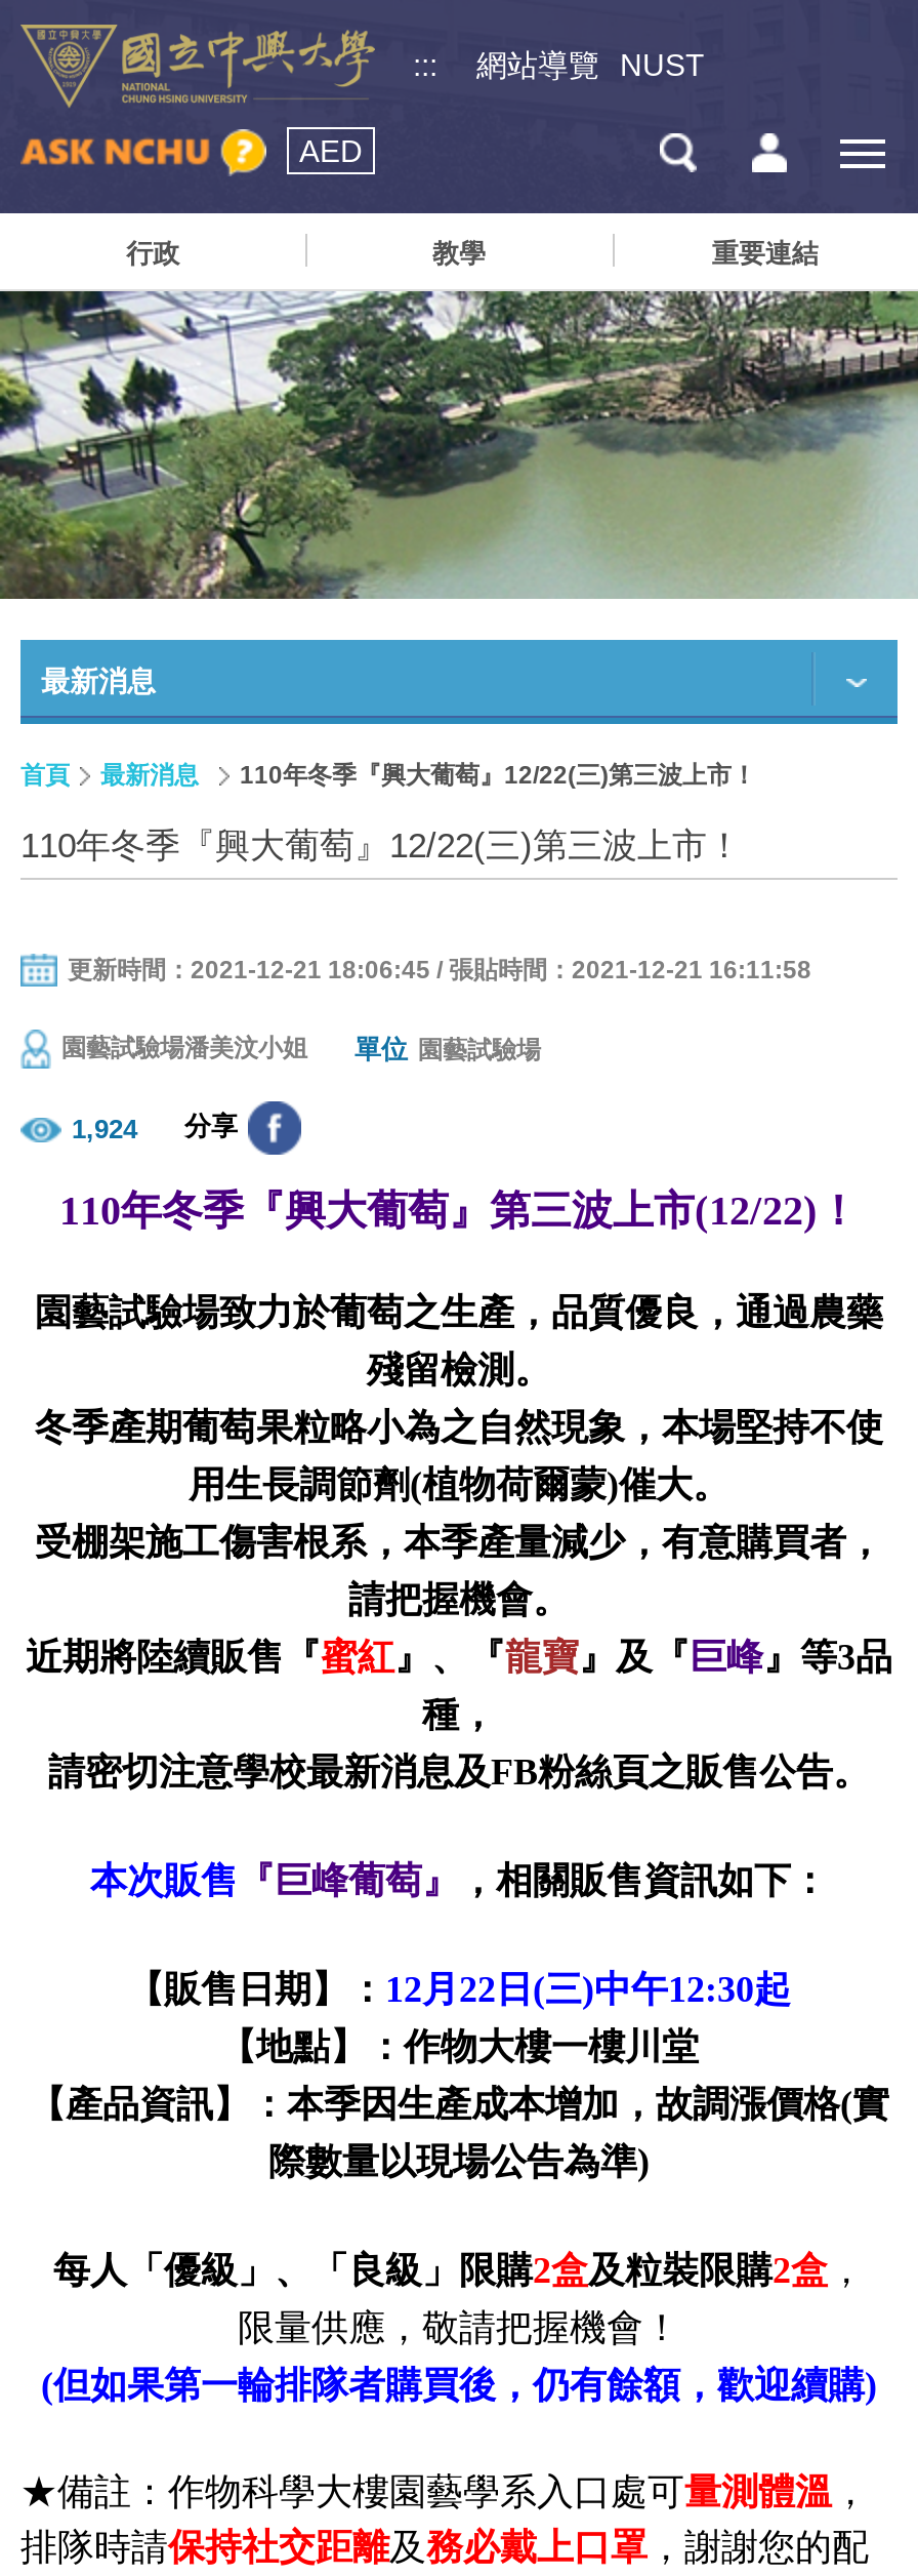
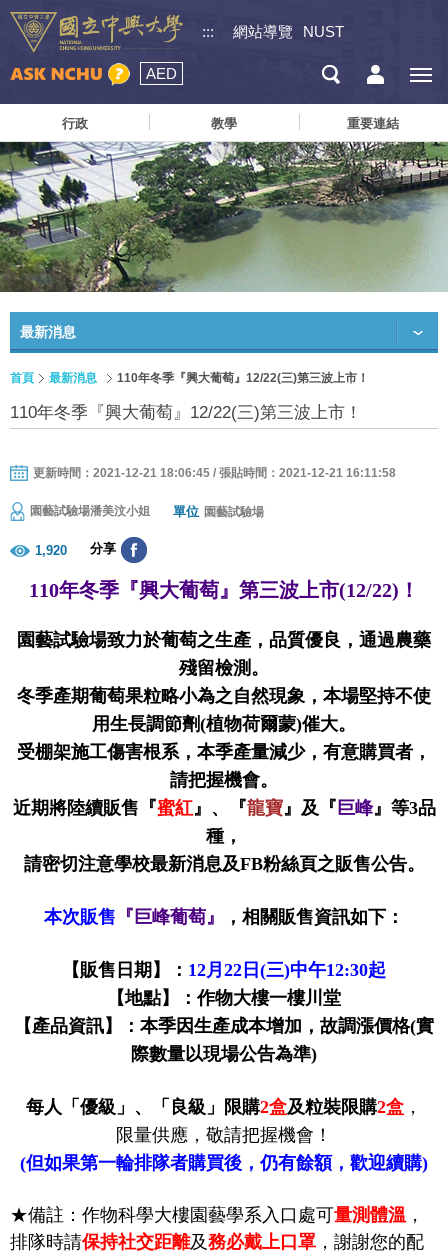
[72,1111,238,1144] 1,924 分享 -> [35,542,116,558] 1,920 分享

